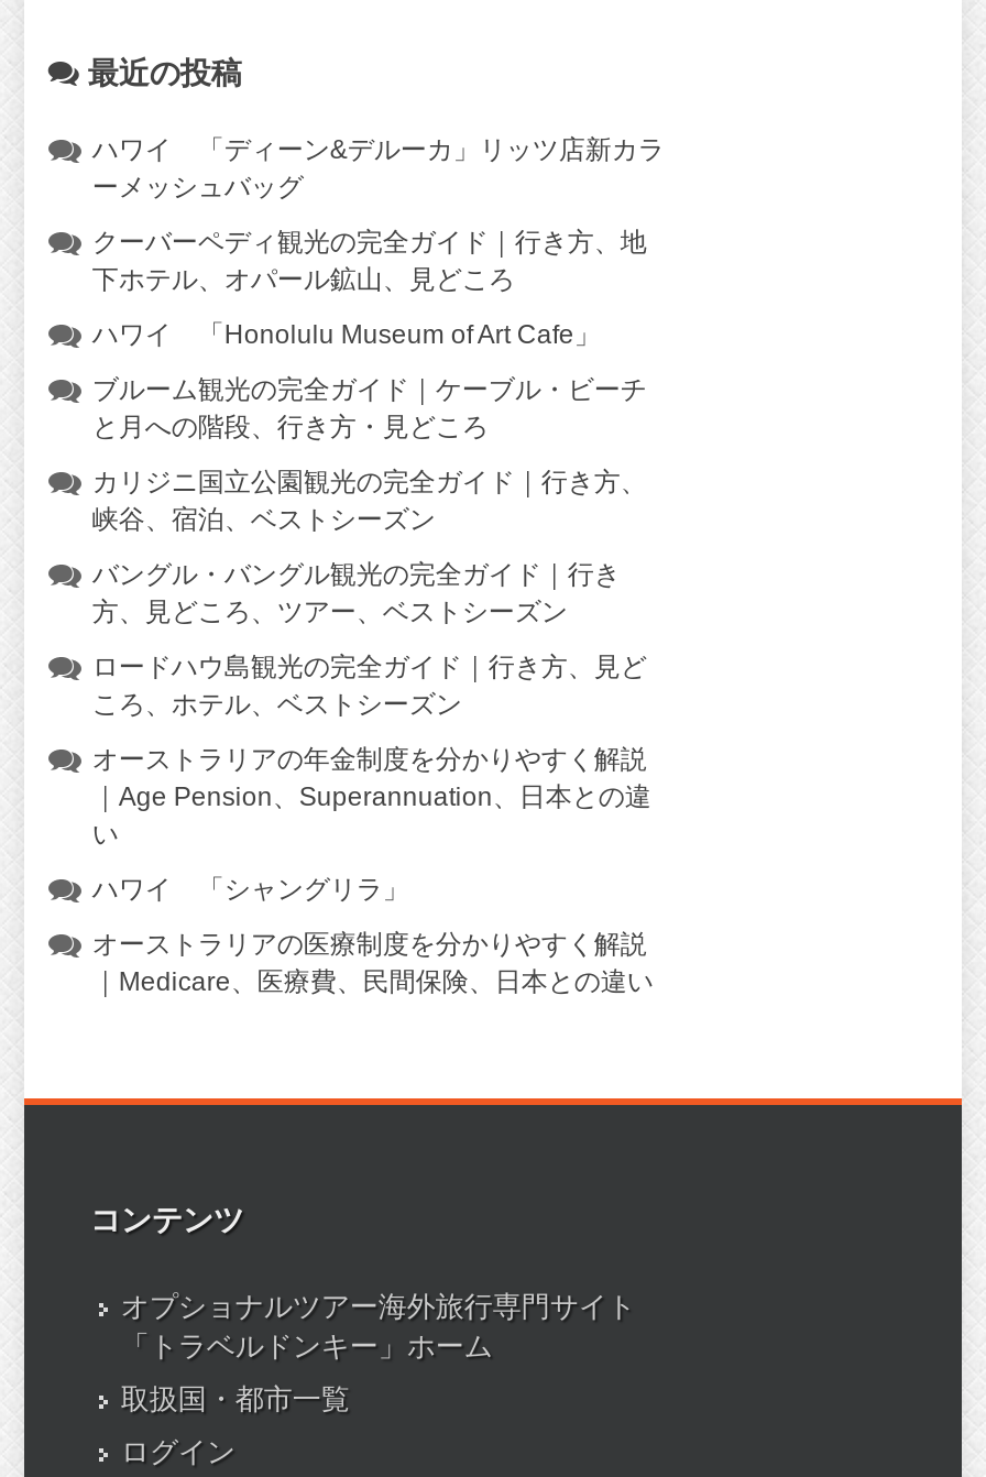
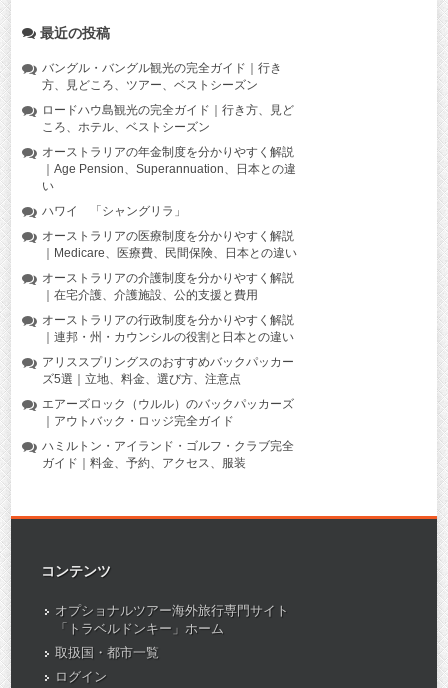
[92,134,664,534] ハワイ 「ディーン&デルーカ」リッツ店新カラ | ーメッシュバッグ | クーバーペディ観光の完全ガイド｜行き方、地 | 下ホテル、オパール鉱山、見どころ | ハワイ 「Honolulu Museum of Art Cafe」 | ブルーム観光の完全ガイド｜ケーブル・ビーチ | と月への階段、行き方・見どころ | カリジニ国立公園観光の完全ガイド｜行き方、 | 峡谷、宿泊、ベストシーズン -> none
moved [92,558,653,996] -> [42,61,297,260]: バングル・バングル観光の完全ガイド｜行き | 方、見どころ、ツアー、ベストシーズン | ロードハウ島観光の完全ガイド｜行き方、見ど | ... | オーストラリアの医療制度を分かりやすく解説 | ｜Medicare、医療費、民間保険、日本との違い
none -> [42,271,294,470] オーストラリアの介護制度を分かりやすく解説 | ｜在宅介護、介護施設、公的支援と費用 | オーストラリアの行政制度を分かりやすく解説 | ｜連邦・州・カウンシルの役割と日本との違い | アリススプリングスのおすすめバックパッカー | ズ5選｜立地、料金、選び方、注意点 | エアーズロック（ウルル）のバックパッカーズ | ｜アウトバック・ロッジ完全ガイド | ハミルトン・アイランド・ゴルフ・クラブ完全 | ガイド｜料金、予約、アクセス、服装

